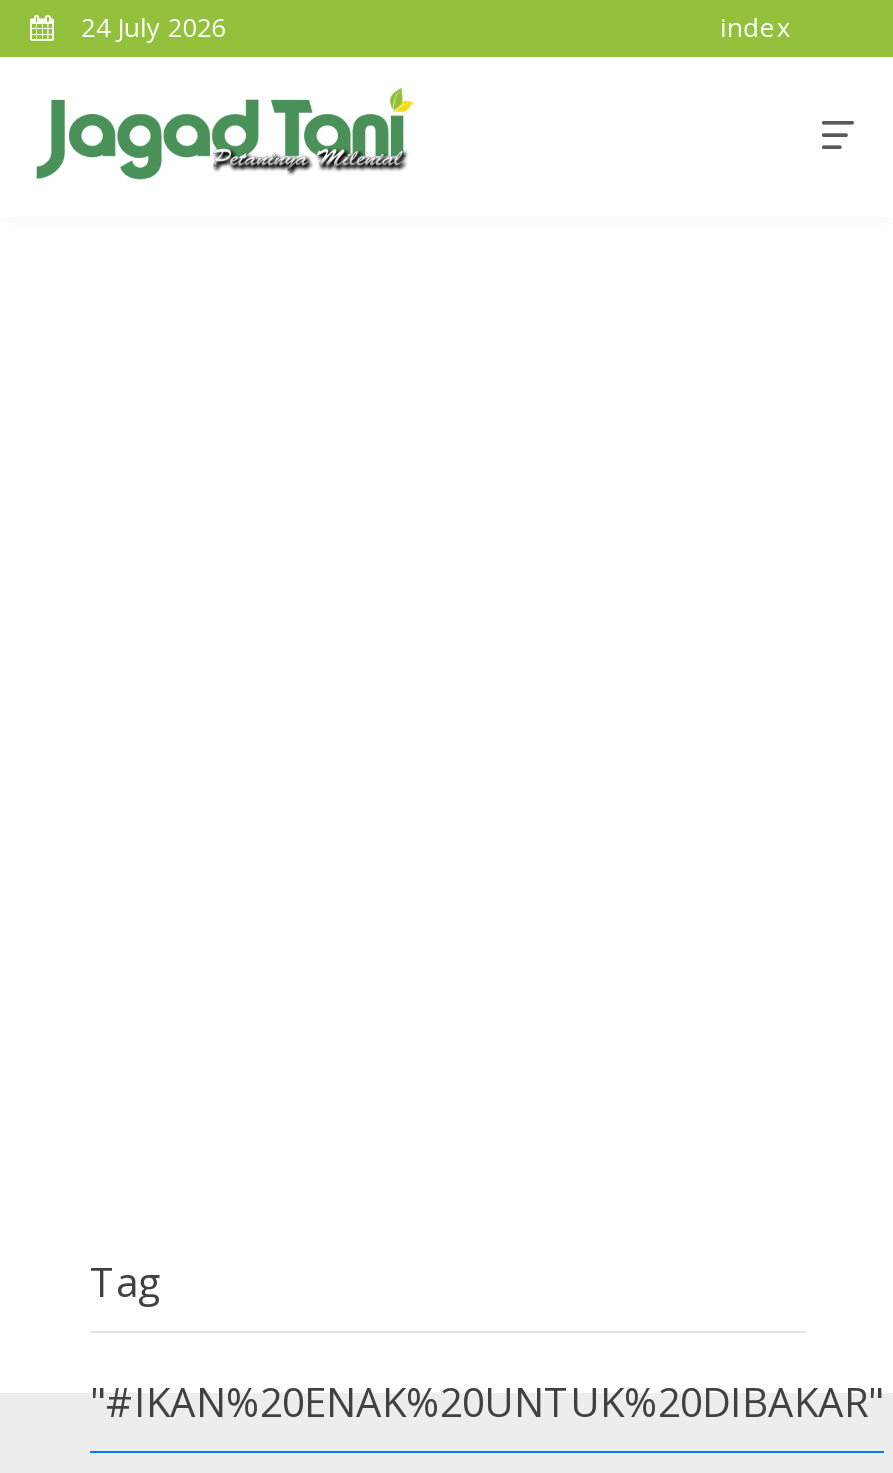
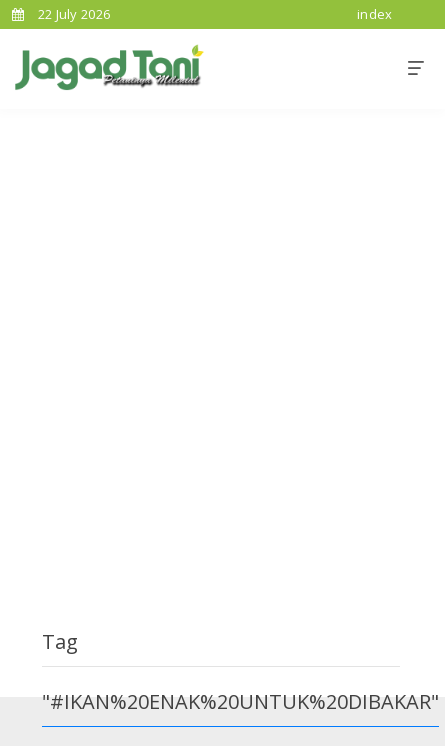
[75,8,226,44] 24 July 2026 -> [34,4,110,22] 22 July 2026

